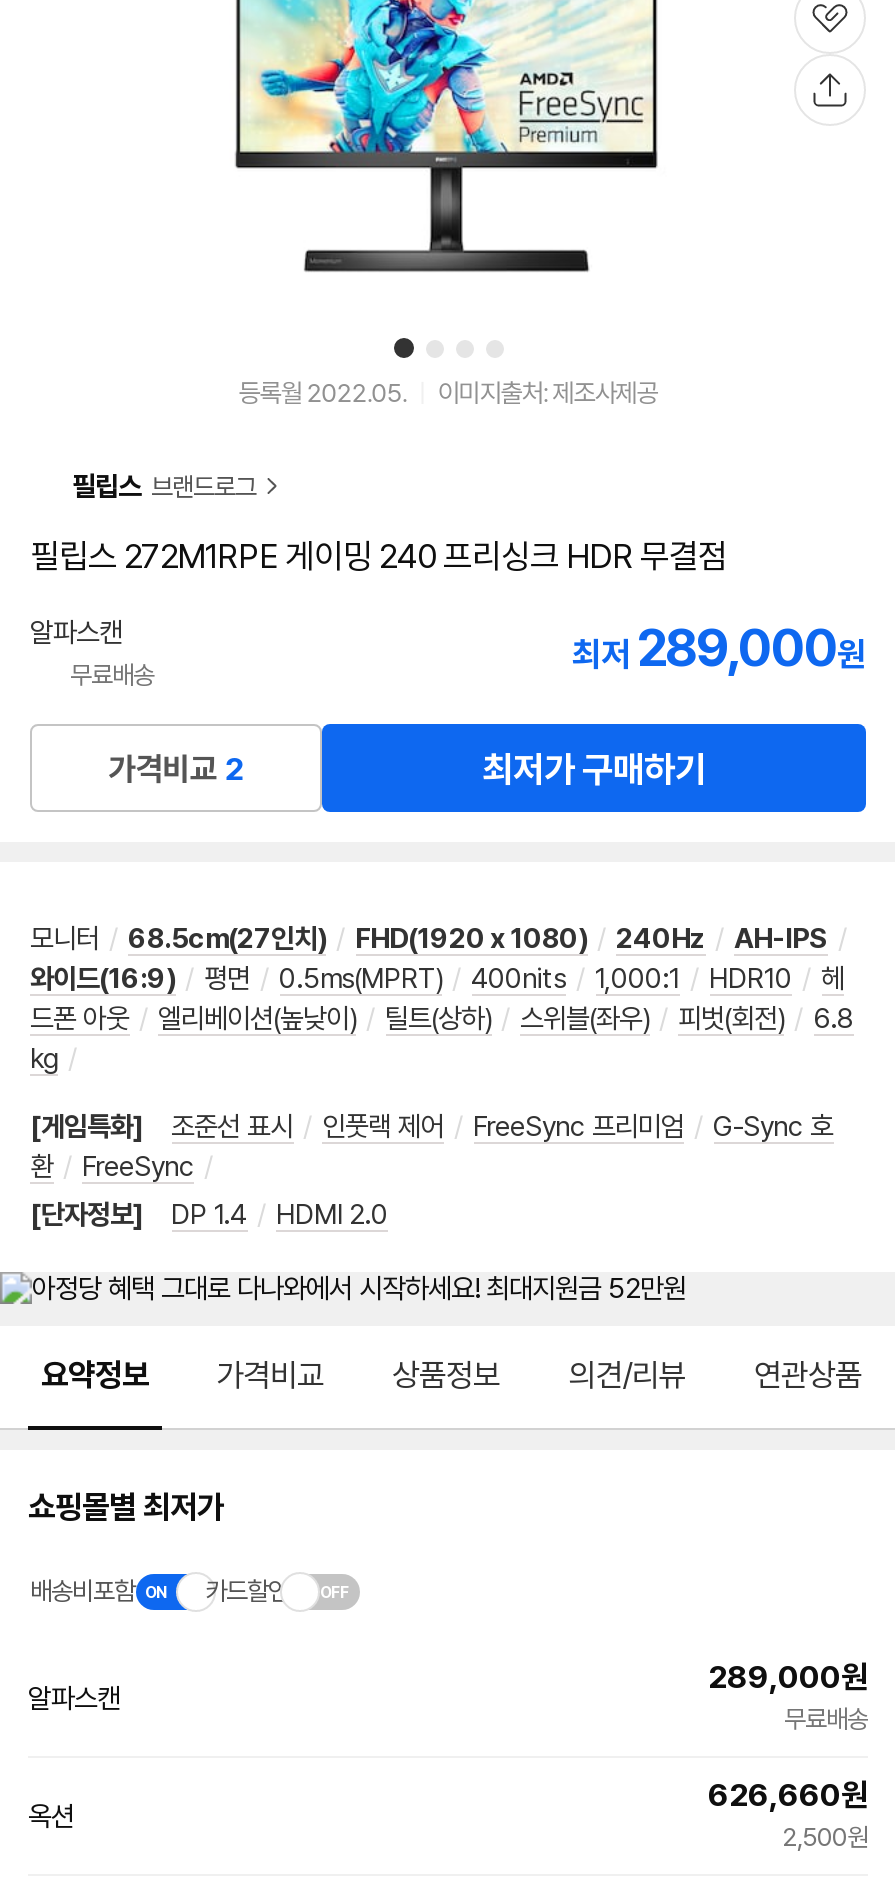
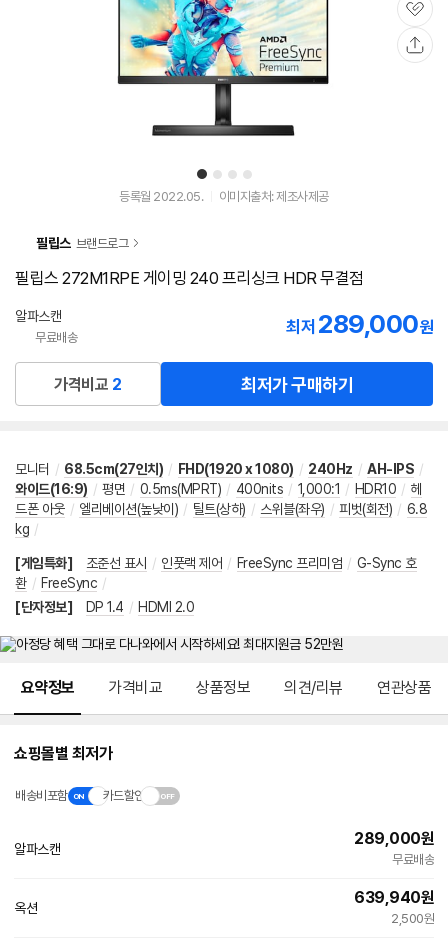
[708,1776,868,1814] 626,660원 -> [354,888,434,907] 639,940원

